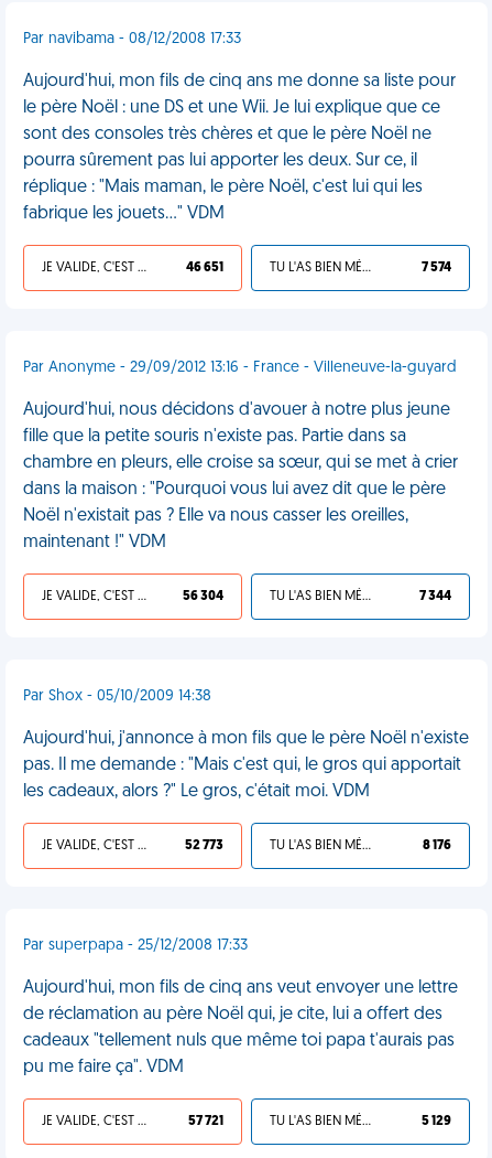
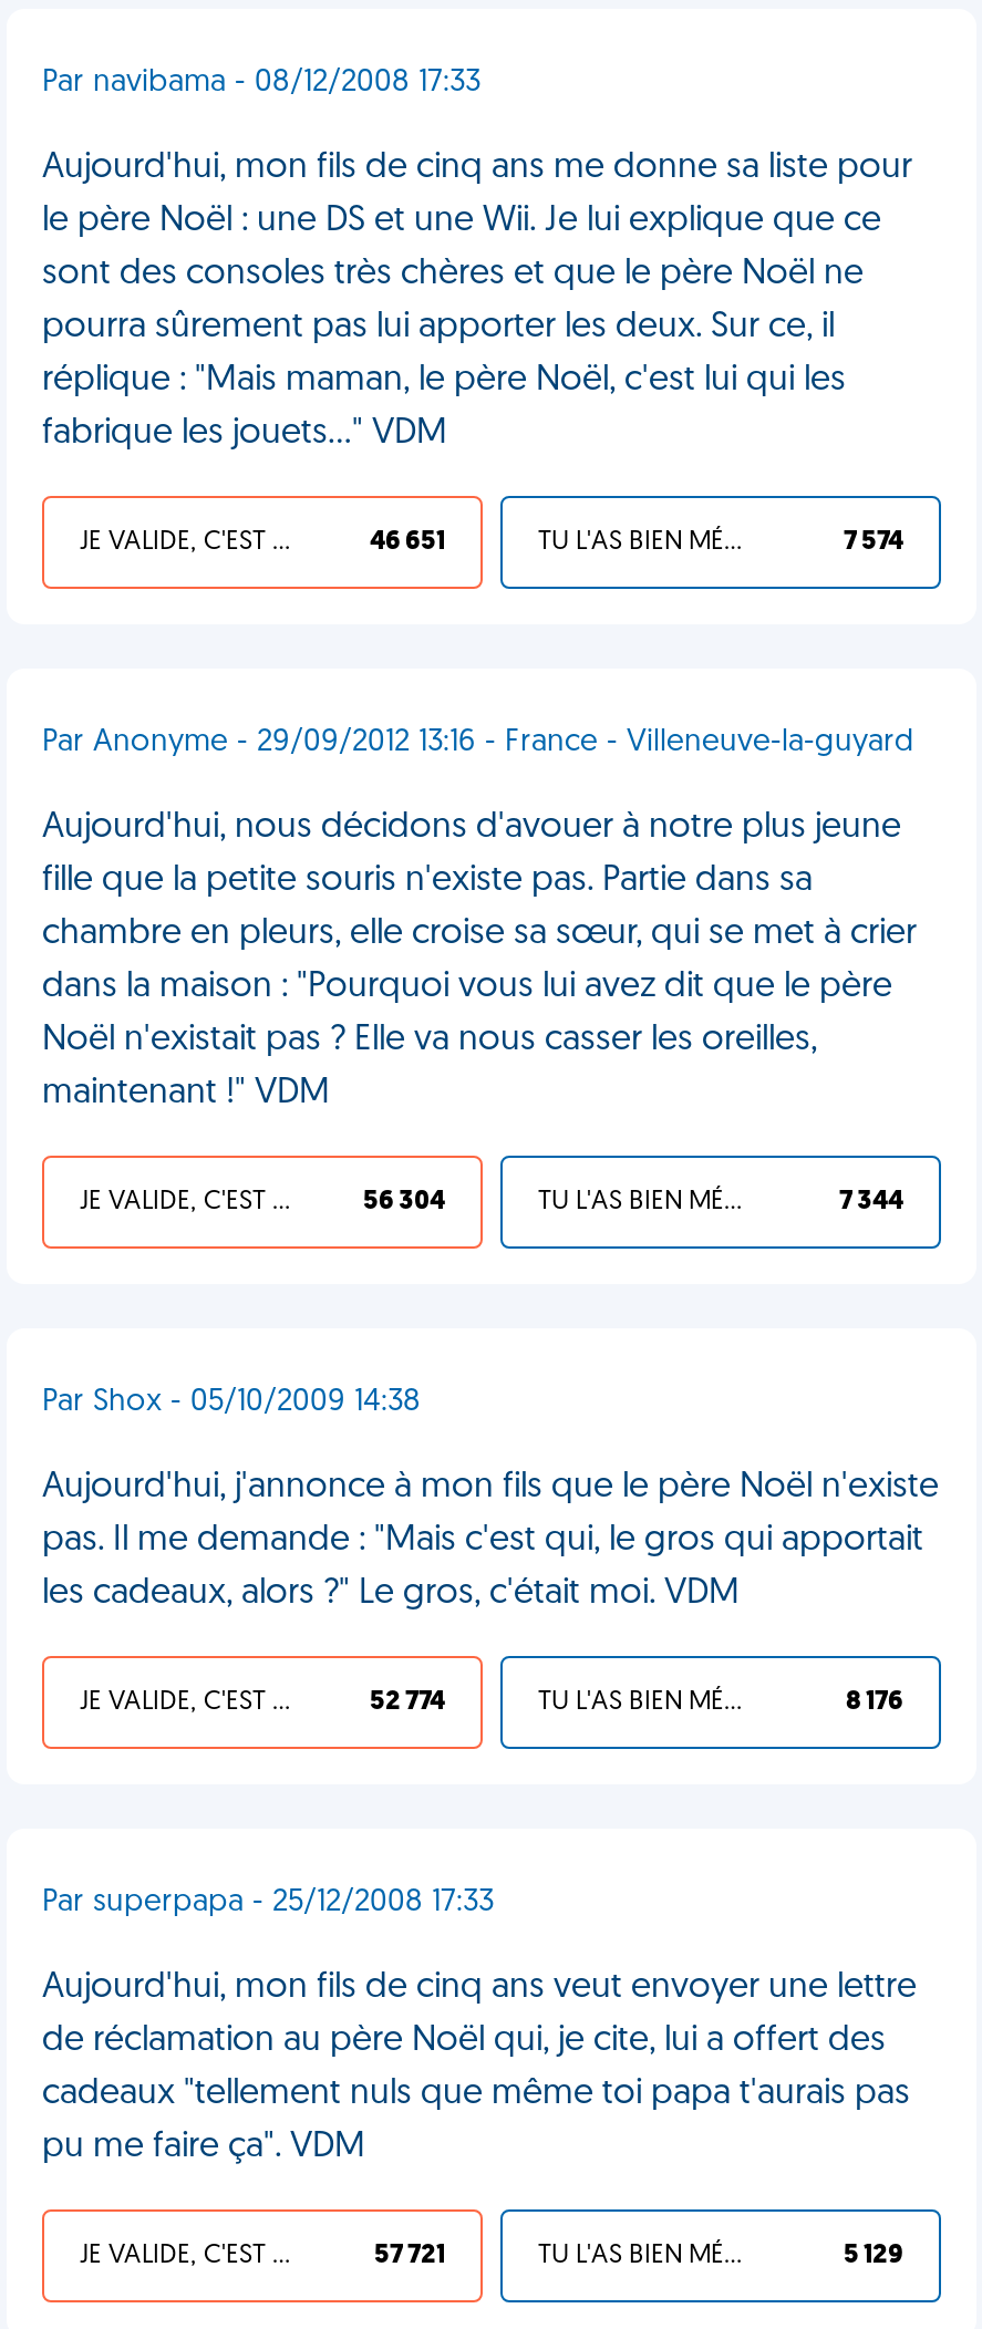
[185,839,223,853] 52 773 -> [370,1689,445,1716] 52 774

